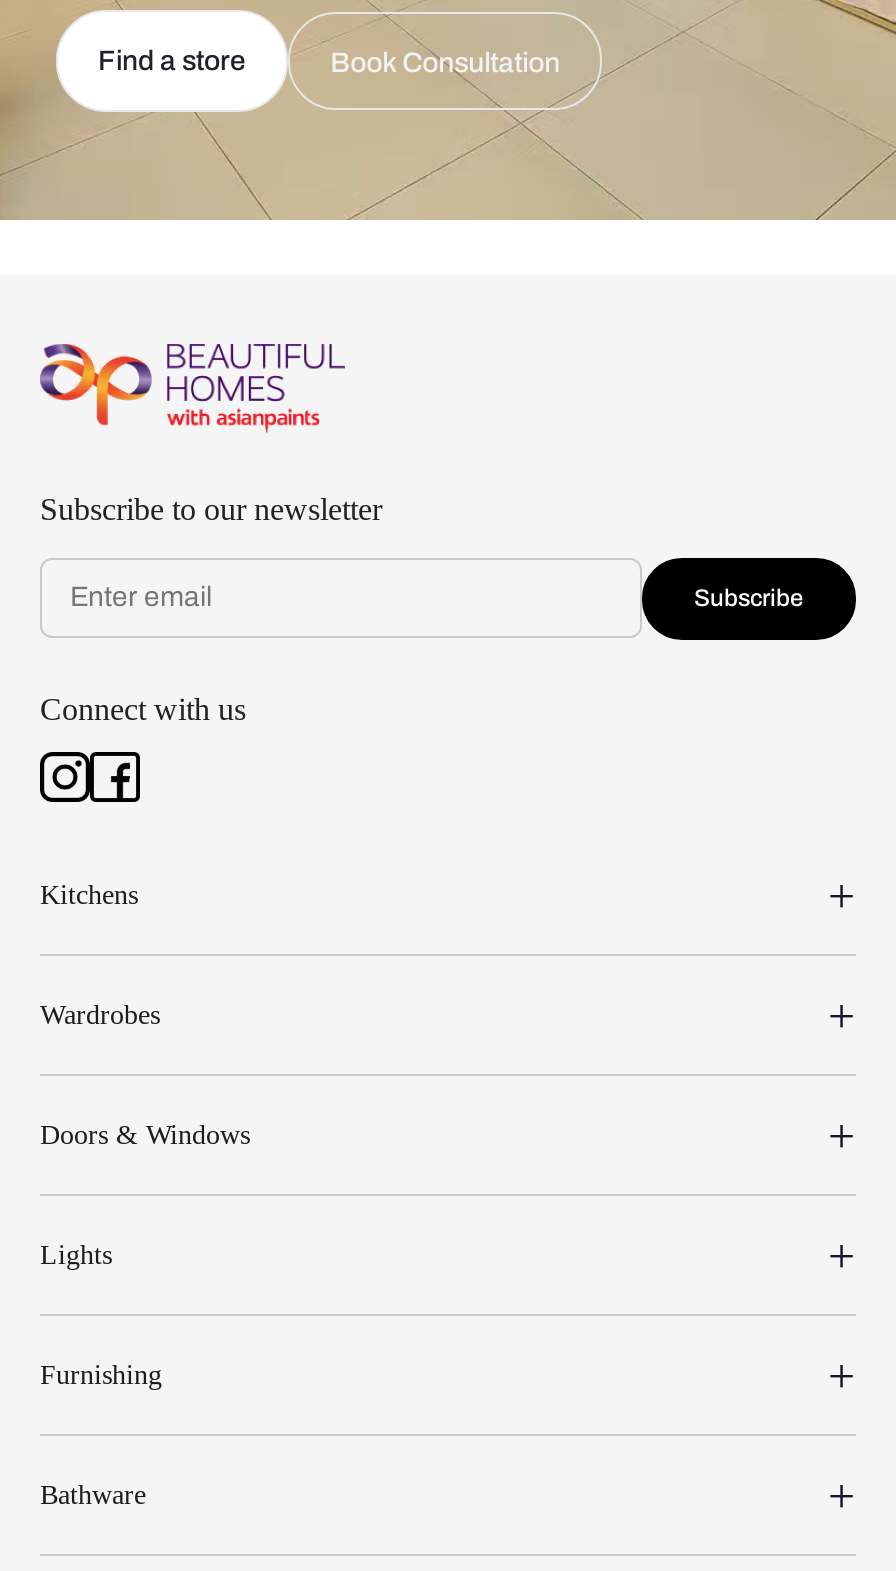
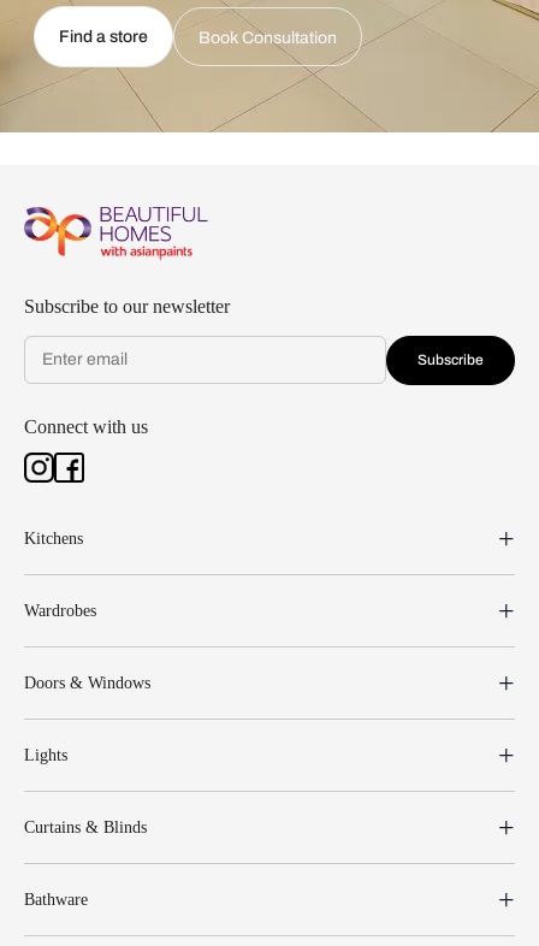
[40,1360,162,1390] Furnishing -> [24,818,147,836] Curtains & Blinds

